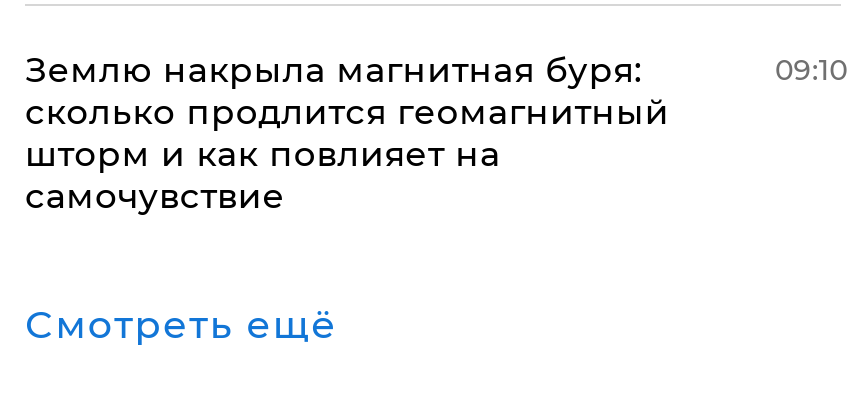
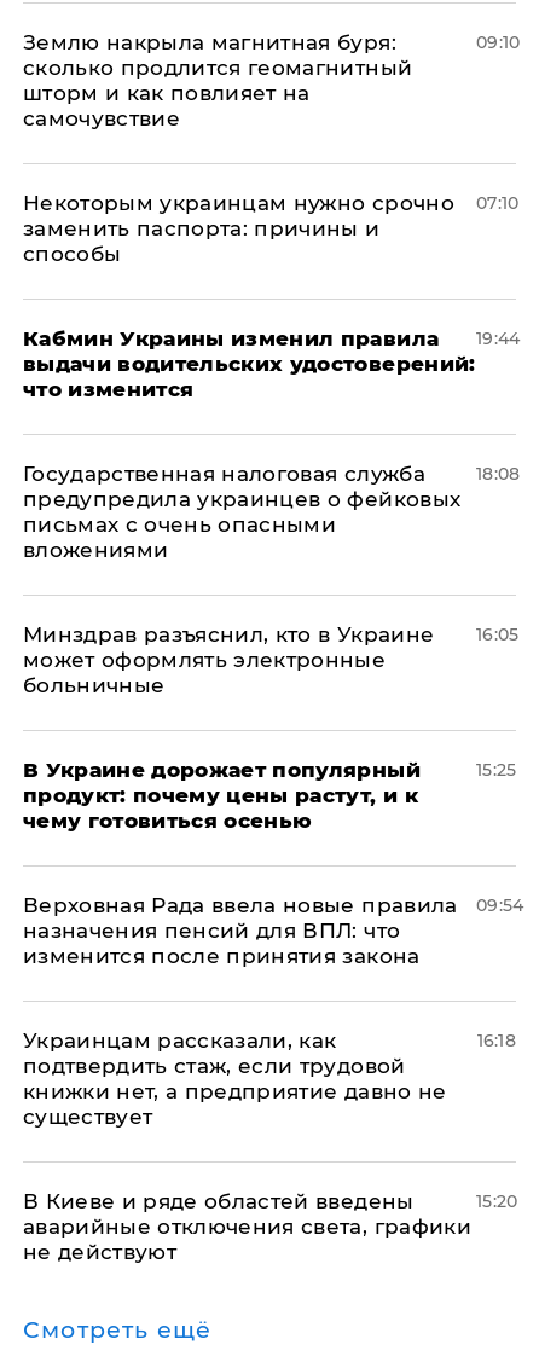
none -> [23,191,454,266] Некоторым украинцам нужно срочно | заменить паспорта: причины и | способы
none -> [23,327,476,402] Кабмин Украины изменил правила | выдачи водительских удостоверений: | что изменится
none -> [23,462,461,562] Государственная налоговая служба | предупредила украинцев о фейковых | письмах с очень опасными | вложениями
none -> [23,623,434,698] Минздрав разъяснил, кто в Украине | может оформлять электронные | больничные
none -> [23,758,420,833] В Украине дорожает популярный | продукт: почему цены растут, и к | чему готовиться осенью
none -> [23,894,458,969] Верховная Рада ввела новые правила | назначения пенсий для ВПЛ: что | изменится после принятия закона
none -> [23,1029,447,1129] Украинцам рассказали, как | подтвердить стаж, если трудовой | книжки нет, а предприятие давно не | существует
none -> [23,1190,471,1265] В Киеве и ряде областей введены | аварийные отключения света, графики | не действуют
none -> [476,193,519,214] 07:10
none -> [476,328,520,350] 19:44
none -> [476,463,520,485] 18:08
none -> [476,624,519,646] 16:05
none -> [476,759,517,781] 15:25
none -> [476,895,524,917] 09:54
none -> [476,1191,518,1213] 15:20
none -> [477,1030,516,1052] 16:18

